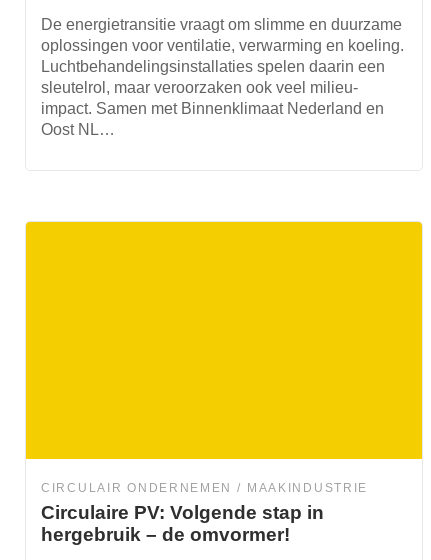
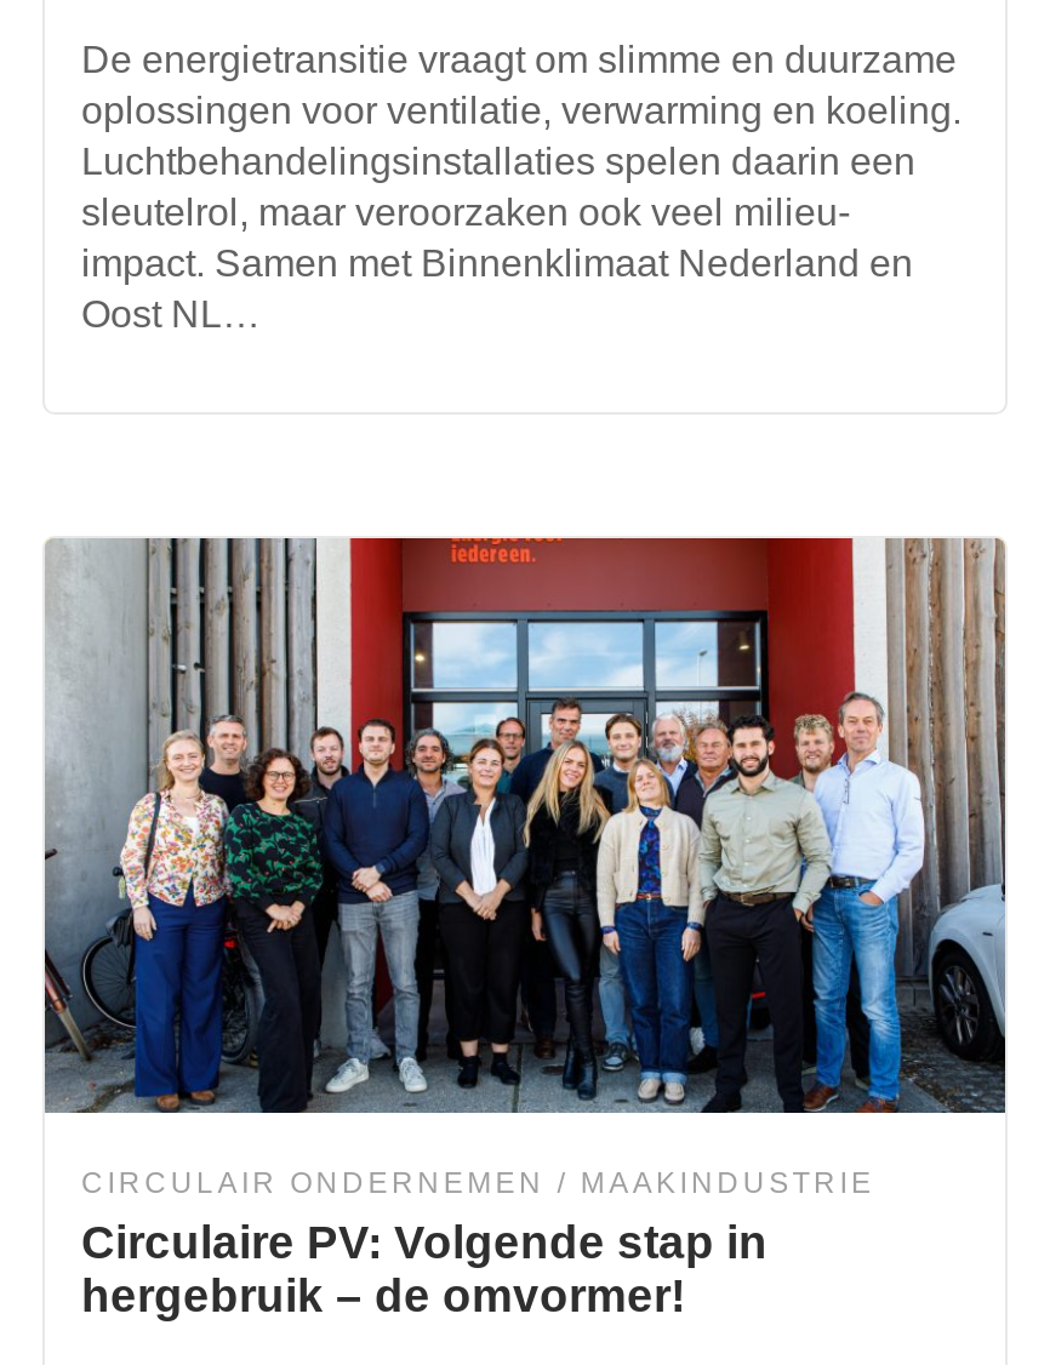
none -> [42,536,1008,1115] [image]

